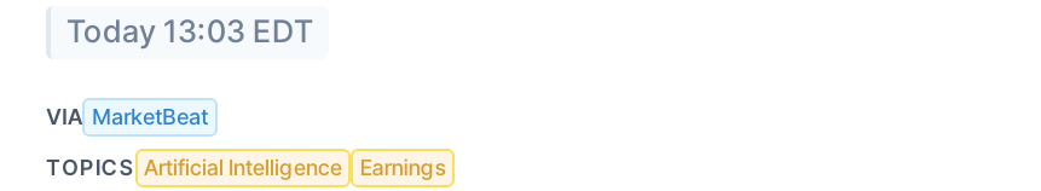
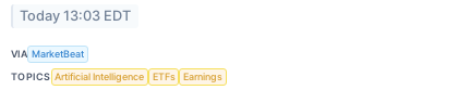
none -> [152,70,175,82] ETFs

